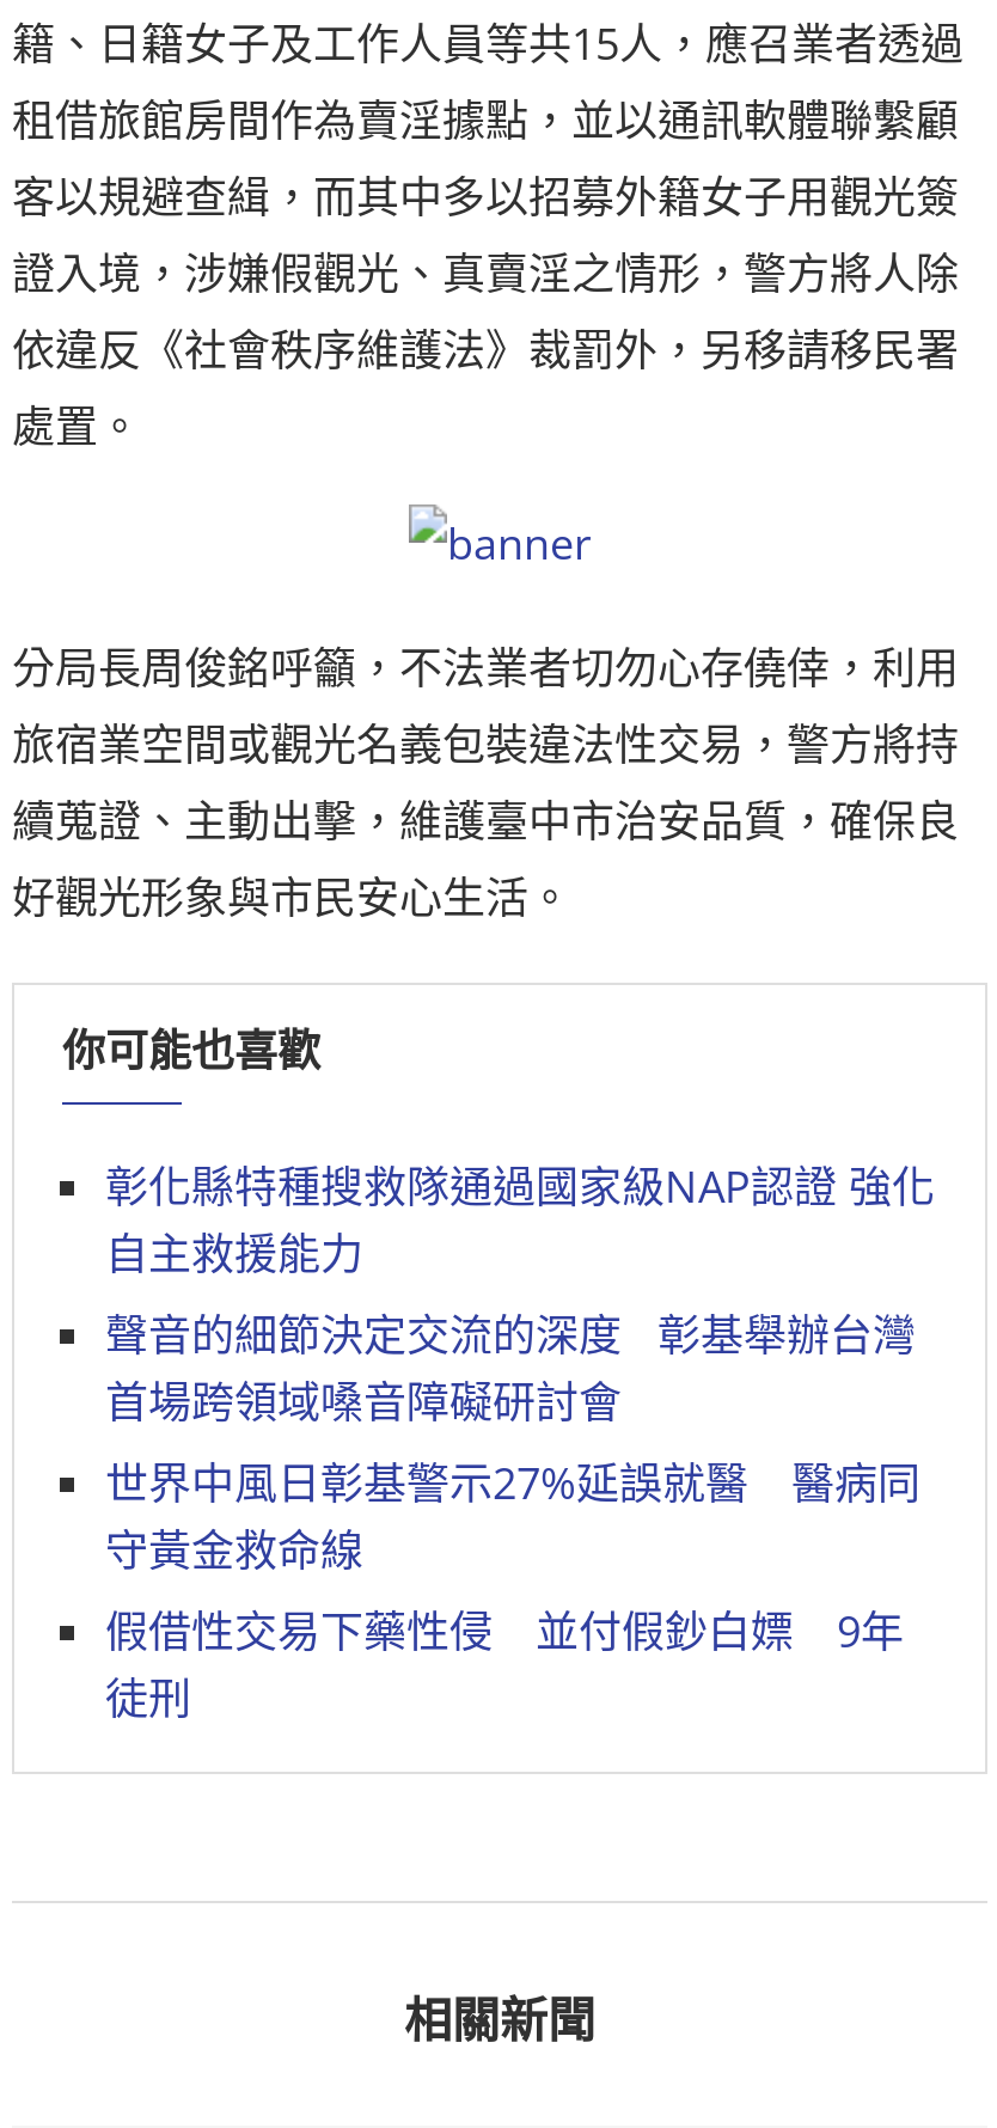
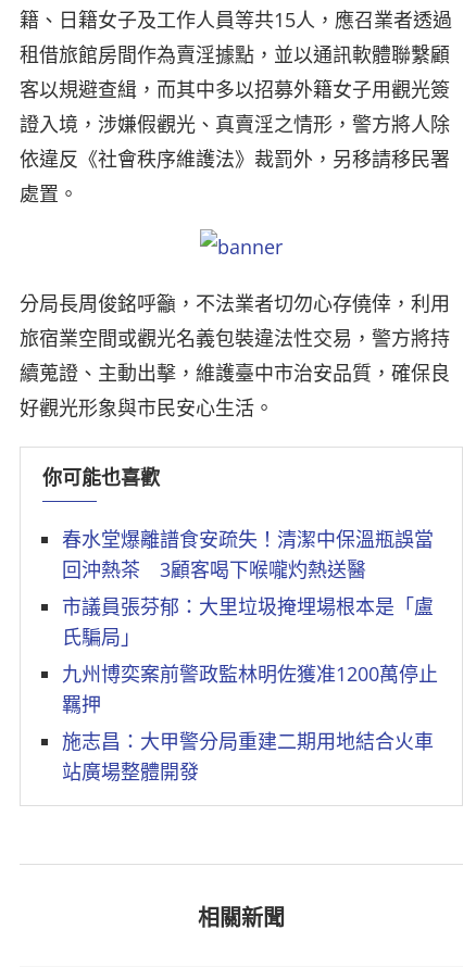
[105,1158,935,1727] 彰化縣特種搜救隊通過國家級NAP認證 強化 | 自主救援能力 | 聲音的細節決定交流的深度 彰基舉辦台灣 | 首場跨領域嗓音障礙研討會 | 世界中風日彰基警示27%延誤就醫 醫病同 | 守黃金救命線 | 假借性交易下藥性侵 並付假鈔白嫖 9年 | 徒刑 -> [62,526,438,785] 春水堂爆離譜食安疏失！清潔中保溫瓶誤當 | 回沖熱茶 3顧客喝下喉嚨灼熱送醫 | 市議員張芬郁：大里垃圾掩埋場根本是「盧 | 氏騙局」 | 九州博奕案前警政監林明佐獲准1200萬停止 | 羈押 | 施志昌：大甲警分局重建二期用地結合火車 | 站廣場整體開發

